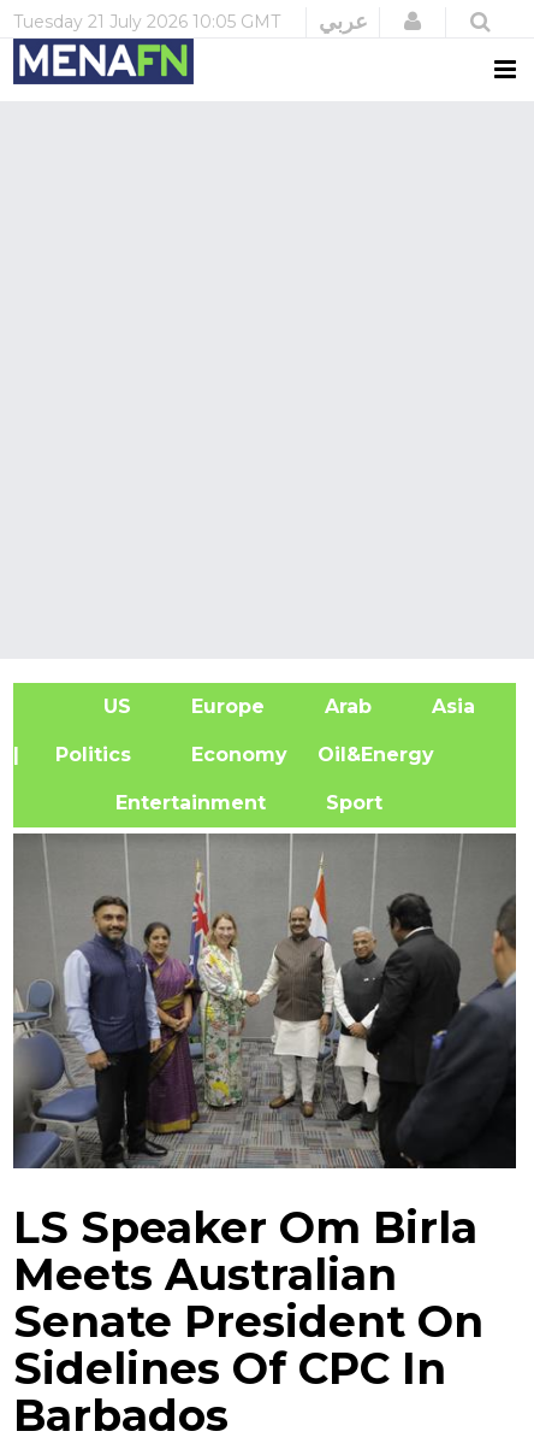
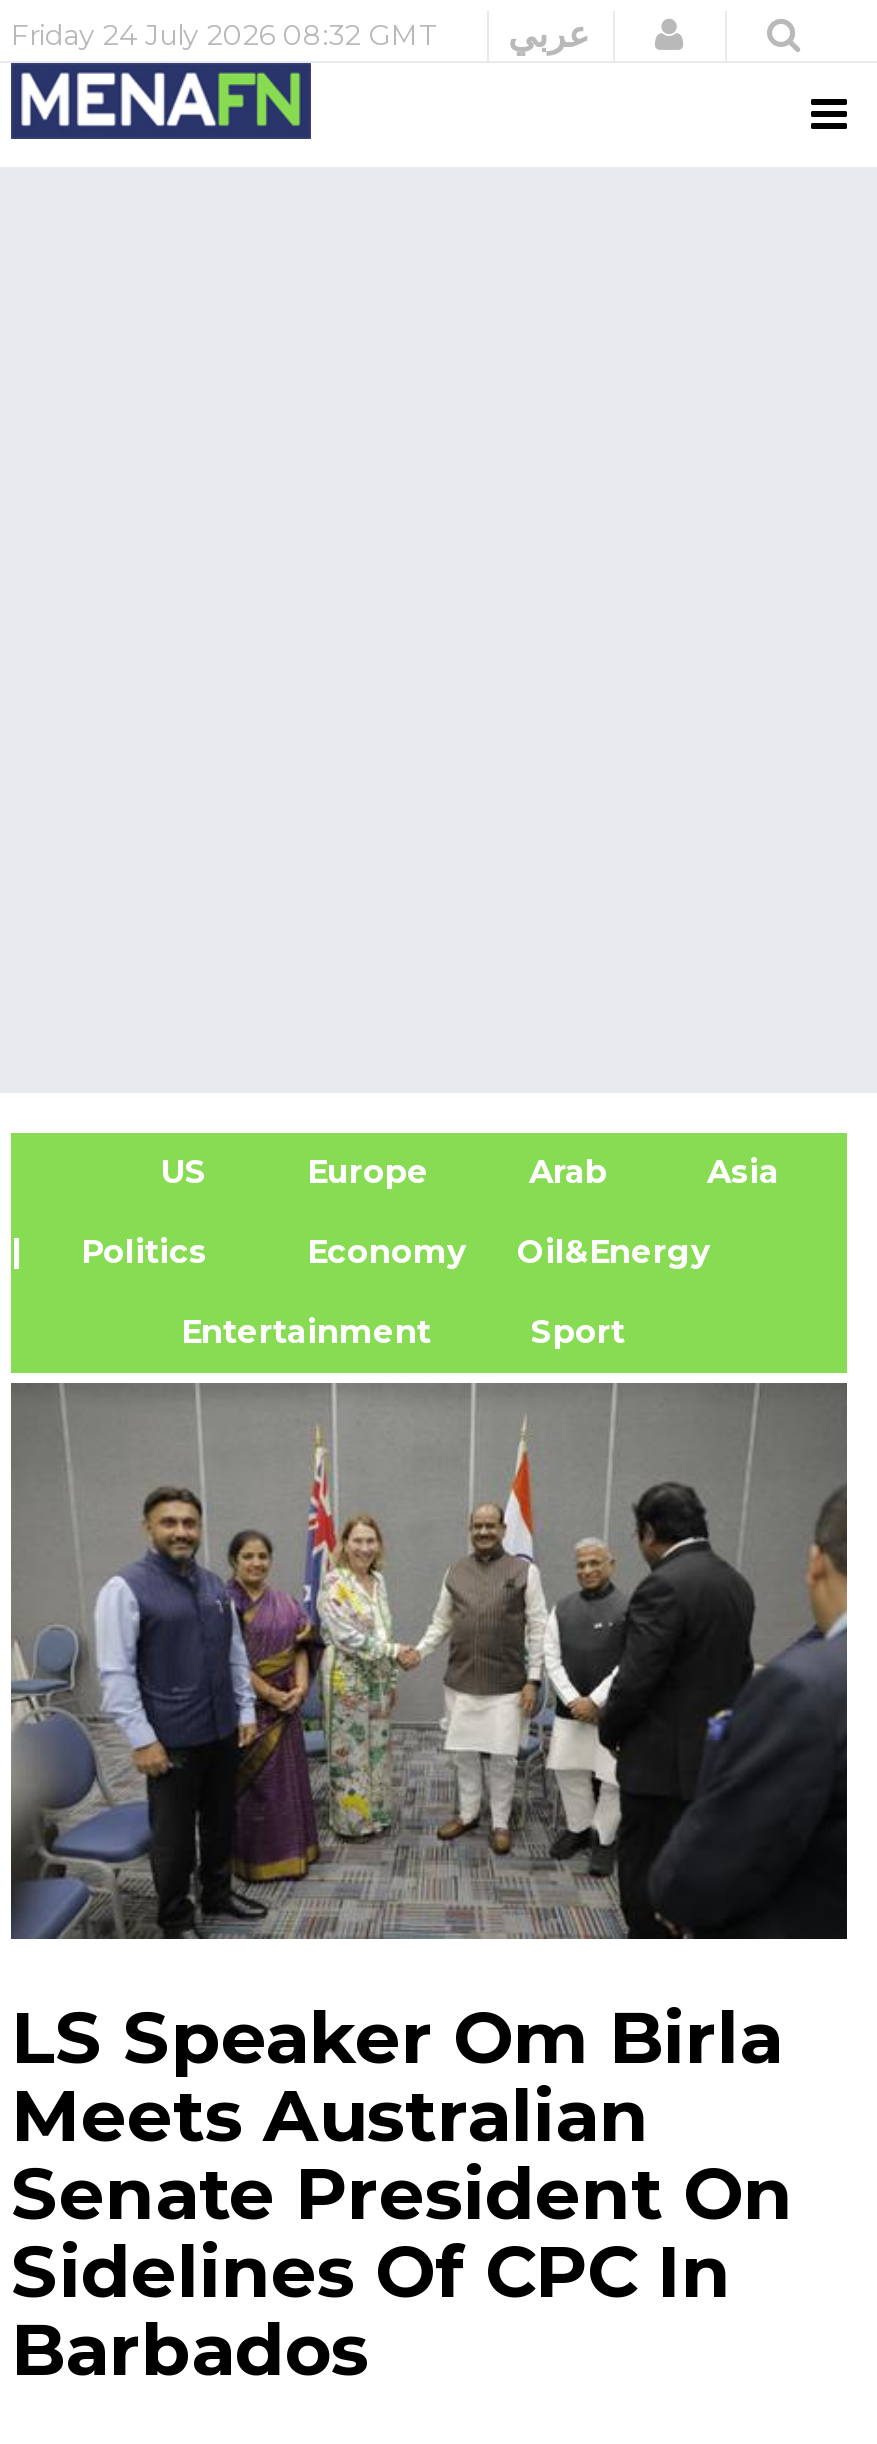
[13,11,280,33] Tuesday 21 July 2026 10:05 GMT -> [11,17,435,53] Friday 24 July 2026 08:32 GMT

